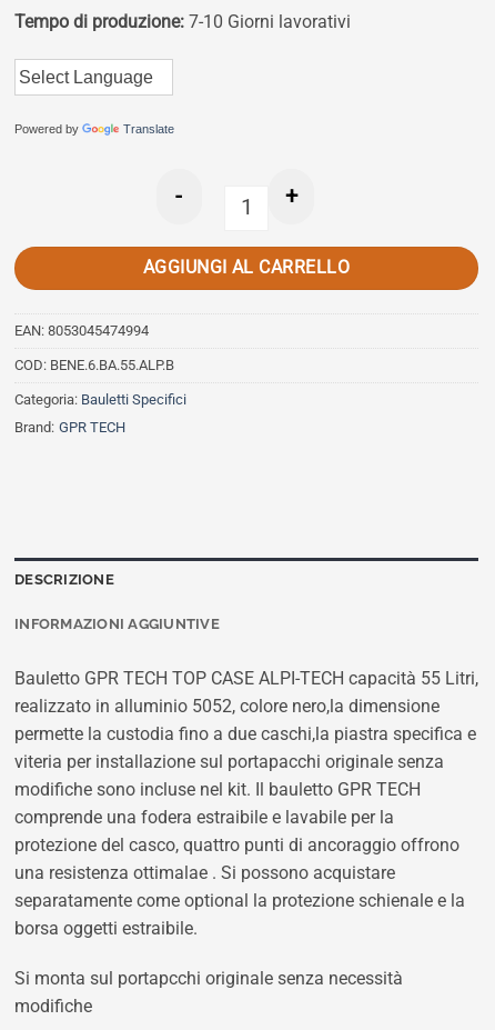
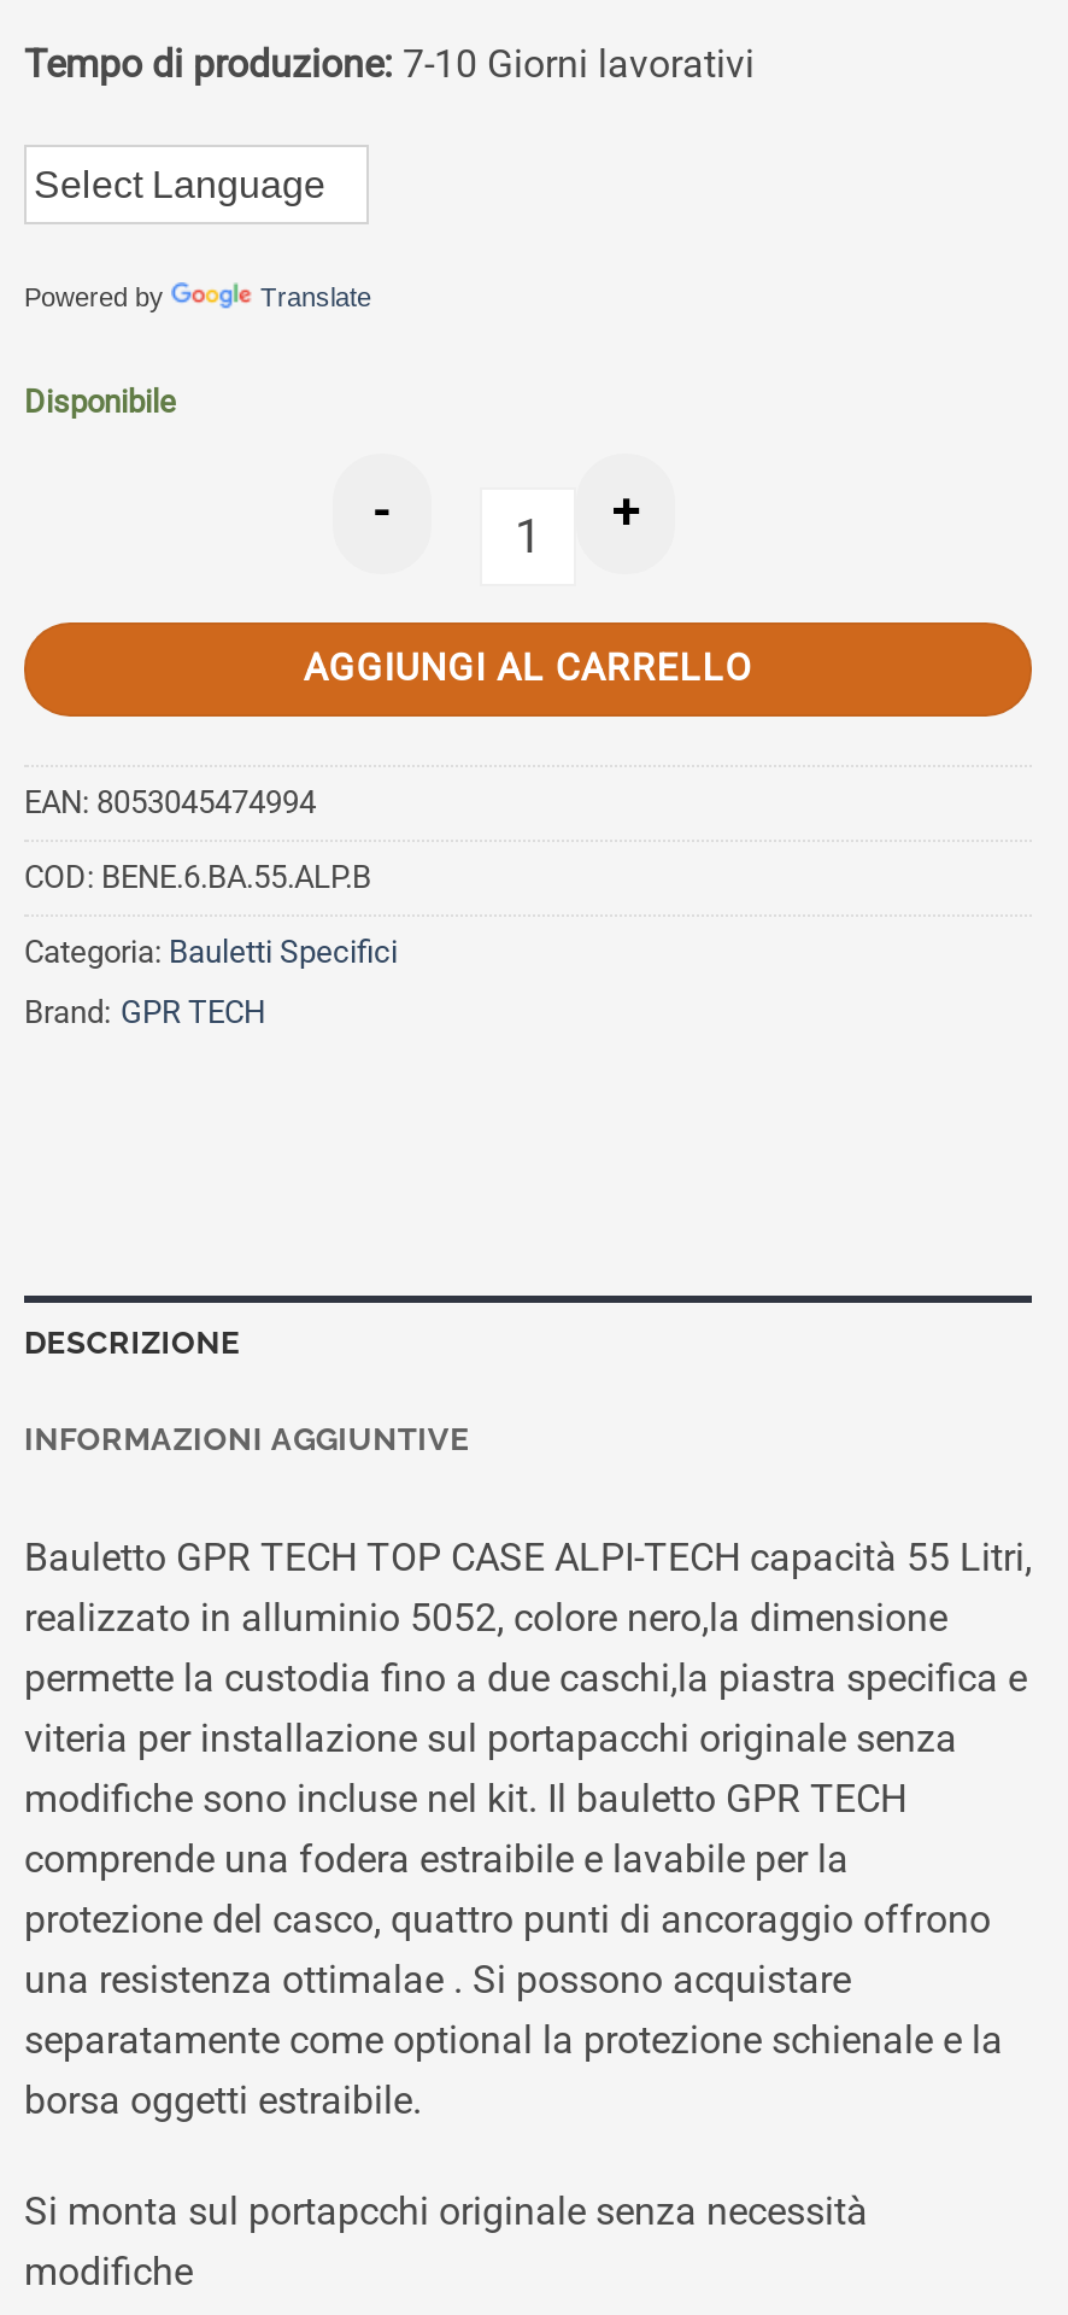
none -> [24,382,176,419] Disponibile

